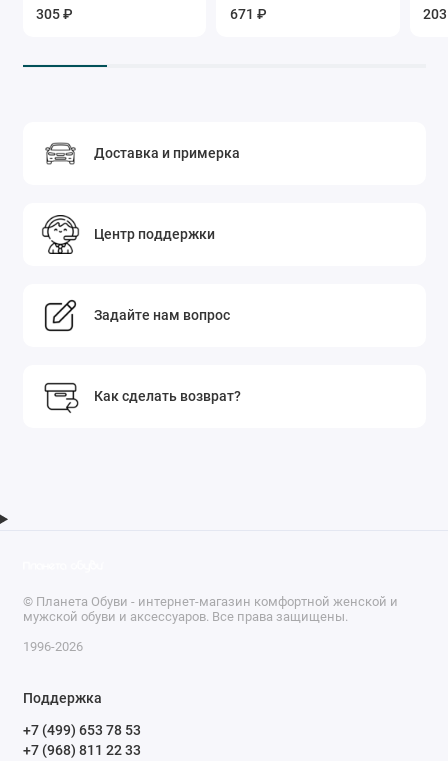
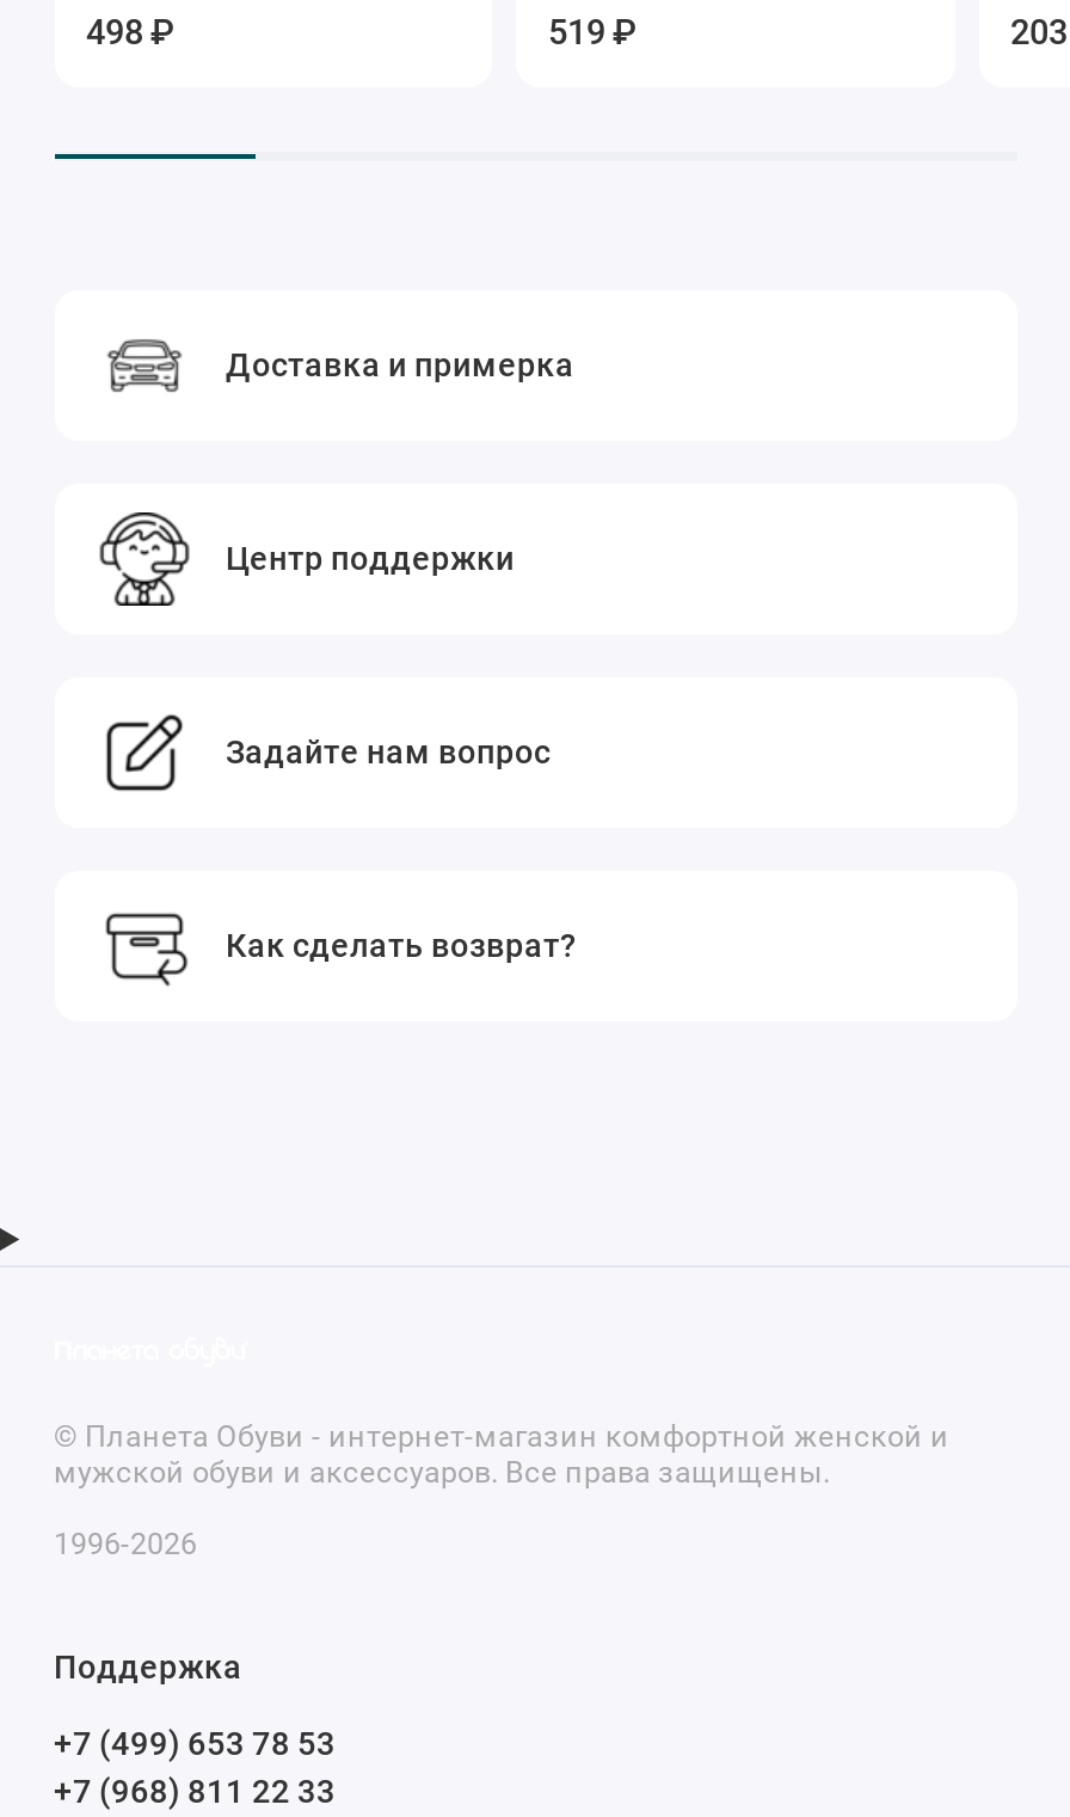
[36,6,73,23] 305 ₽ -> [86,13,174,53] 498 ₽
[229,6,266,23] 671 ₽ -> [548,13,637,53] 519 ₽

